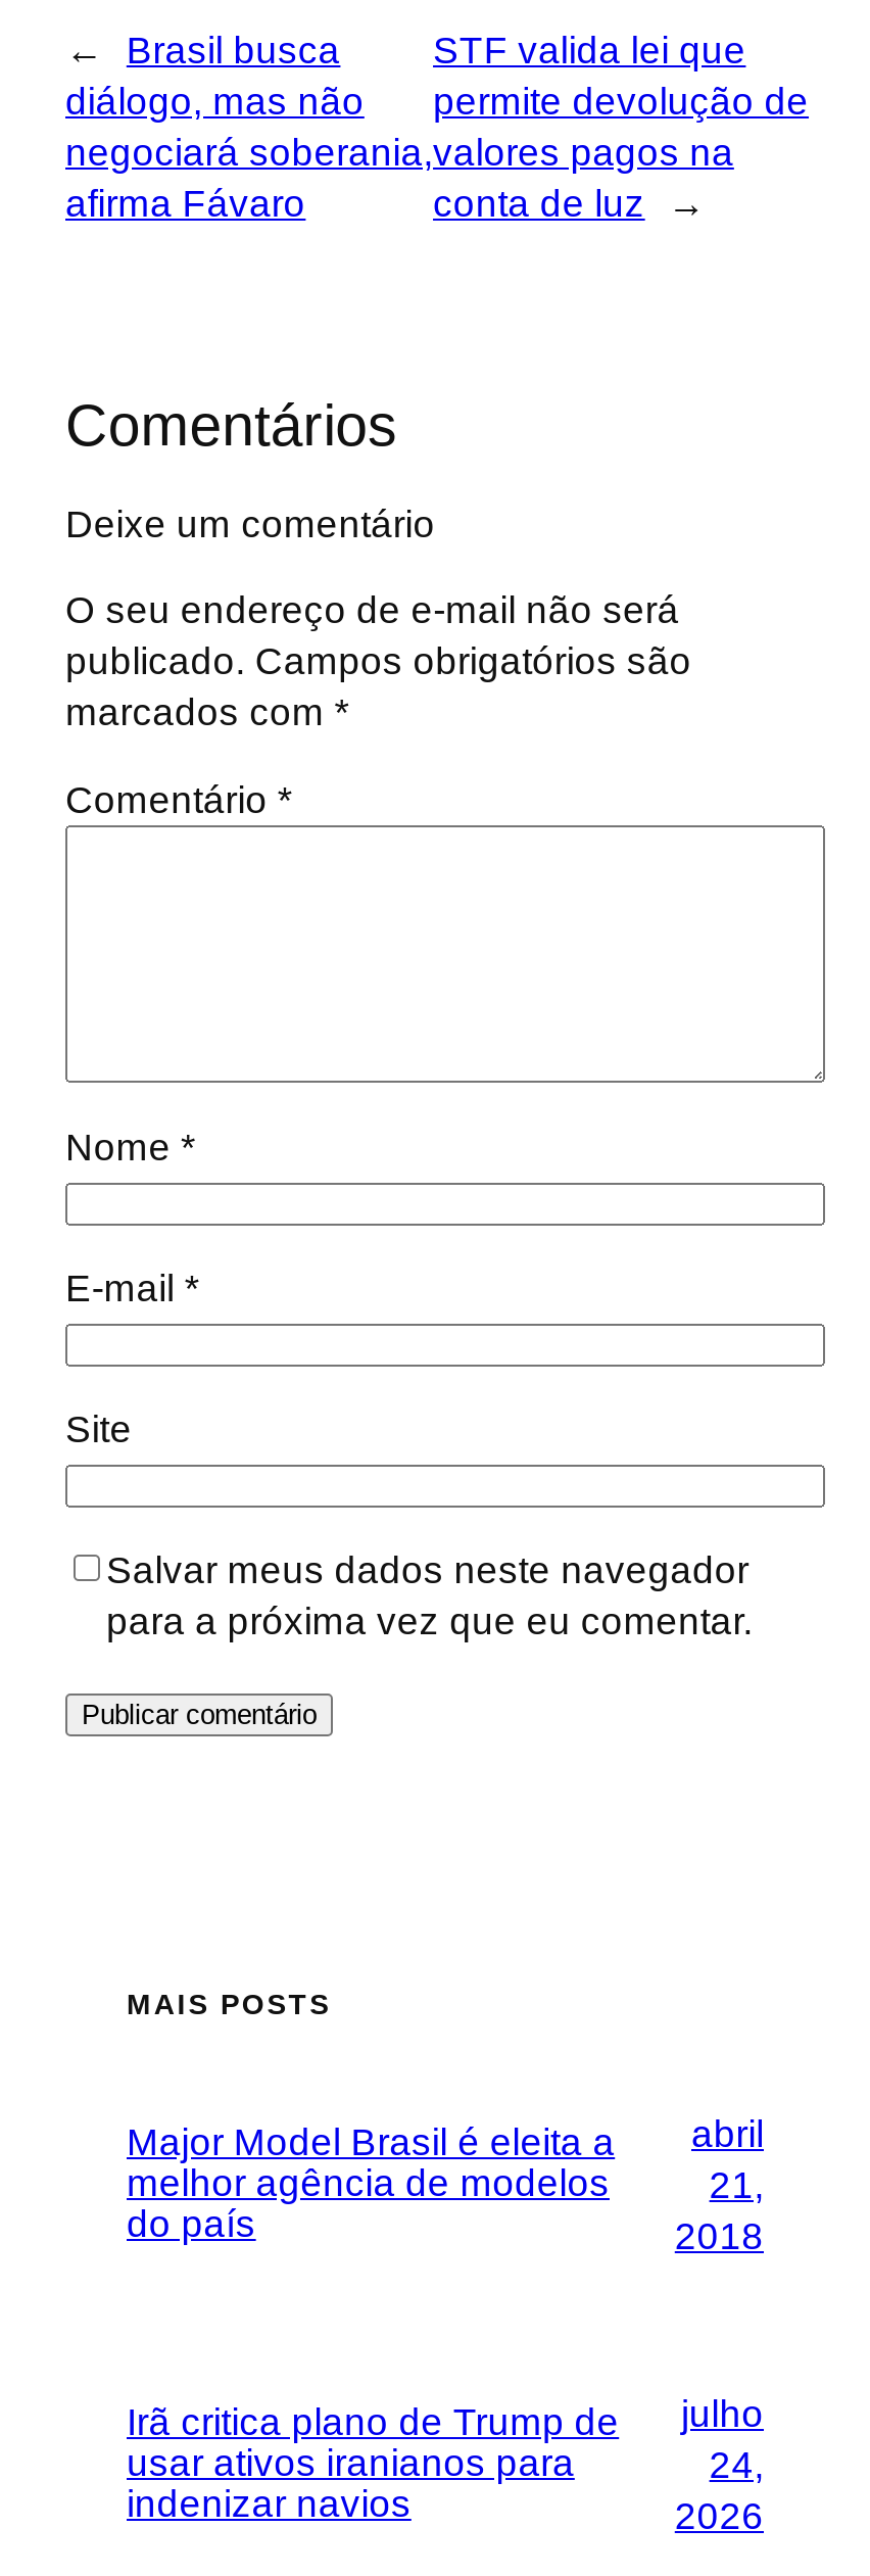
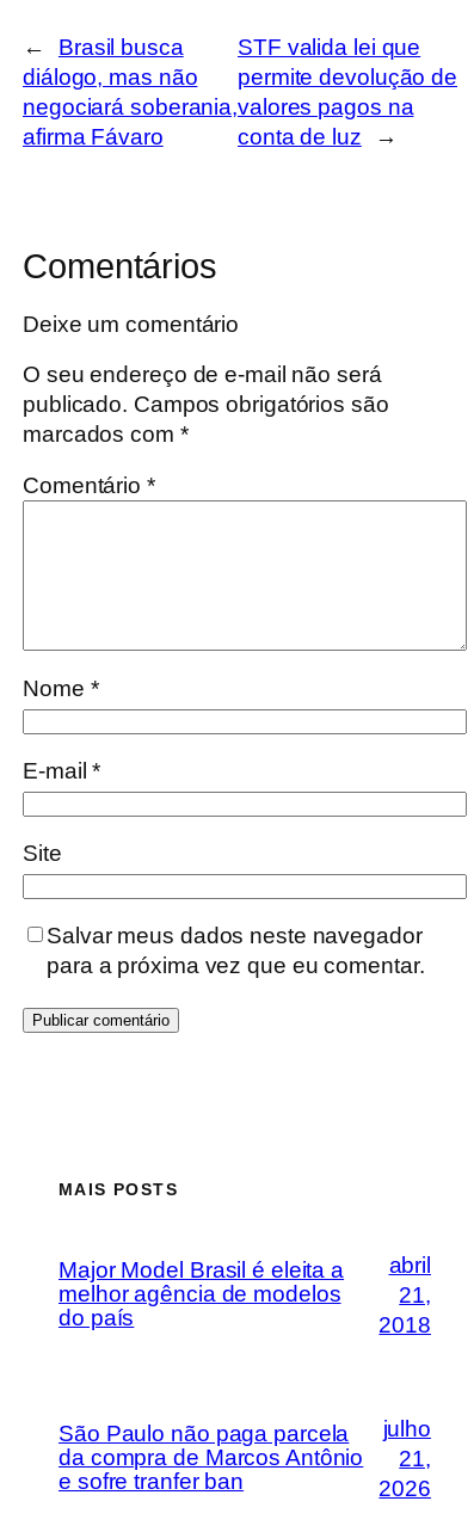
[127,2401,619,2526] Irã critica plano de Trump de | usar ativos iranianos para | indenizar navios -> [59,1421,363,1494] São Paulo não paga parcela | da compra de Marcos Antônio | e sofre tranfer ban
[709,2443,764,2486] 24, -> [399,1446,431,1471] 21,

